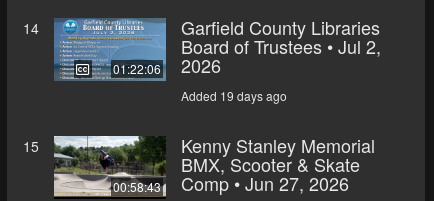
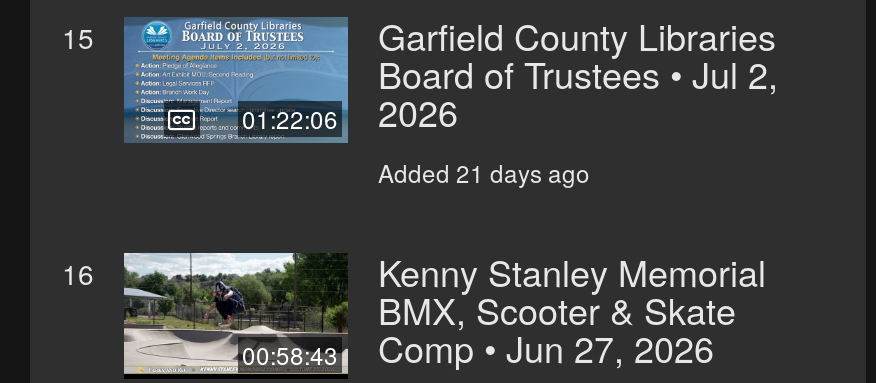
[23,18,39,38] 14 -> [62,17,94,57] 15
[181,87,287,104] Added 19 days ago -> [378,155,590,189] Added 21 days ago
[23,136,39,156] 15 -> [62,253,94,293] 16

